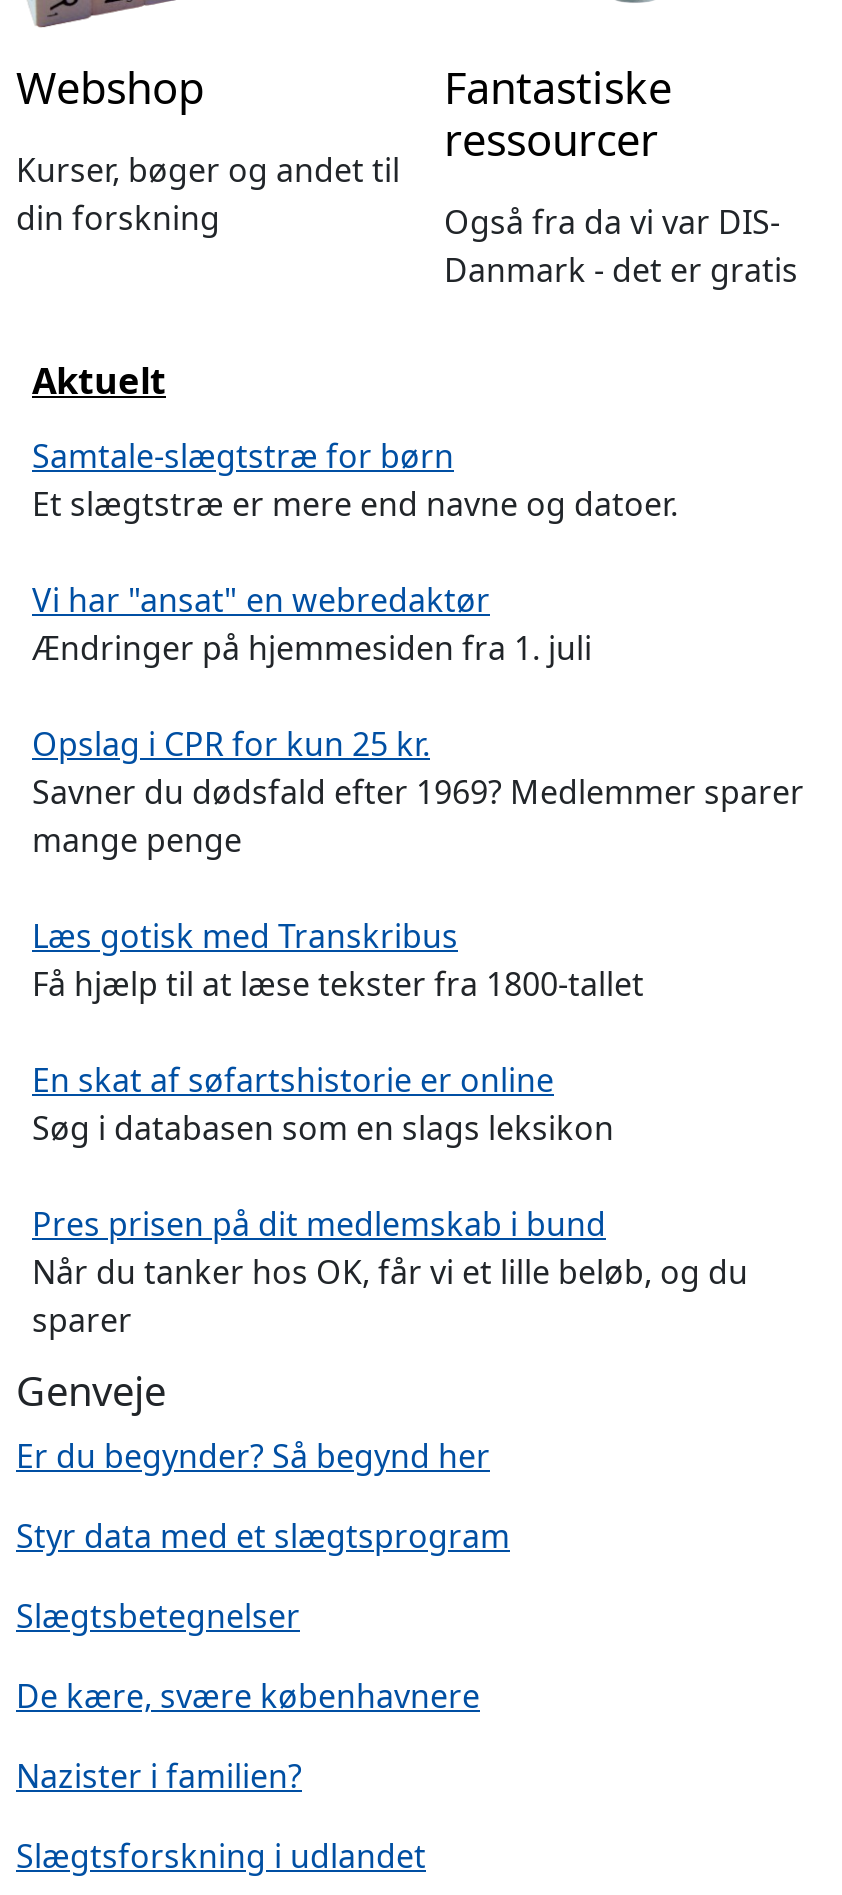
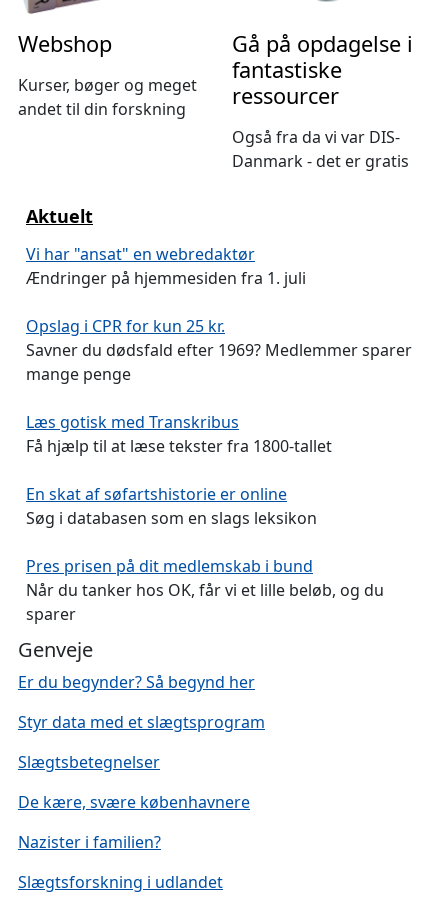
[444,59,672,117] Fantastiske -> [232,29,413,84] Gå på opdagelse i | fantastiske
moved [444,111,658,169] -> [232,81,339,110]: ressourcer
[16,149,400,241] Kurser, bøger og andet til | din forskning -> [18,74,197,120] Kurser, bøger og meget | andet til din forskning
moved [444,201,798,293] -> [232,126,409,172]: Også fra da vi var DIS- | Danmark - det er gratis
moved [32,357,166,405] -> [26,204,93,228]: Aktuelt
[32,435,678,527] Samtale-slægtstræ for børn | Et slægtstræ er mere end navne og datoer. -> none

